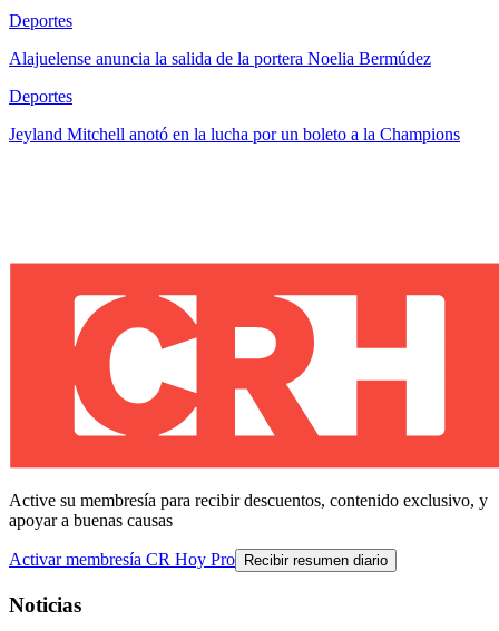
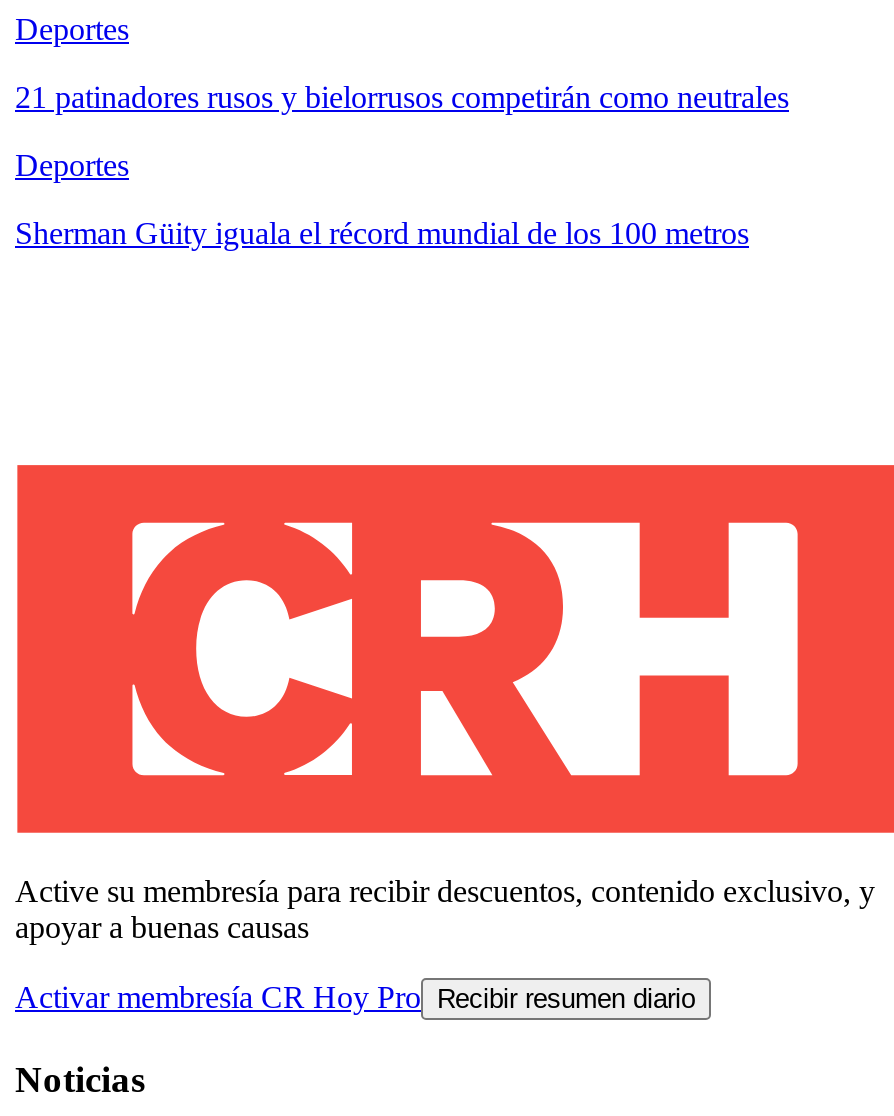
[9,49,431,68] Alajuelense anuncia la salida de la portera Noelia Bermúdez -> [15,80,789,114] 21 patinadores rusos y bielorrusos competirán como neutrales
[9,125,460,144] Jeyland Mitchell anotó en la lucha por un boleto a la Champions -> [15,216,749,250] Sherman Güity iguala el récord mundial de los 100 metros

